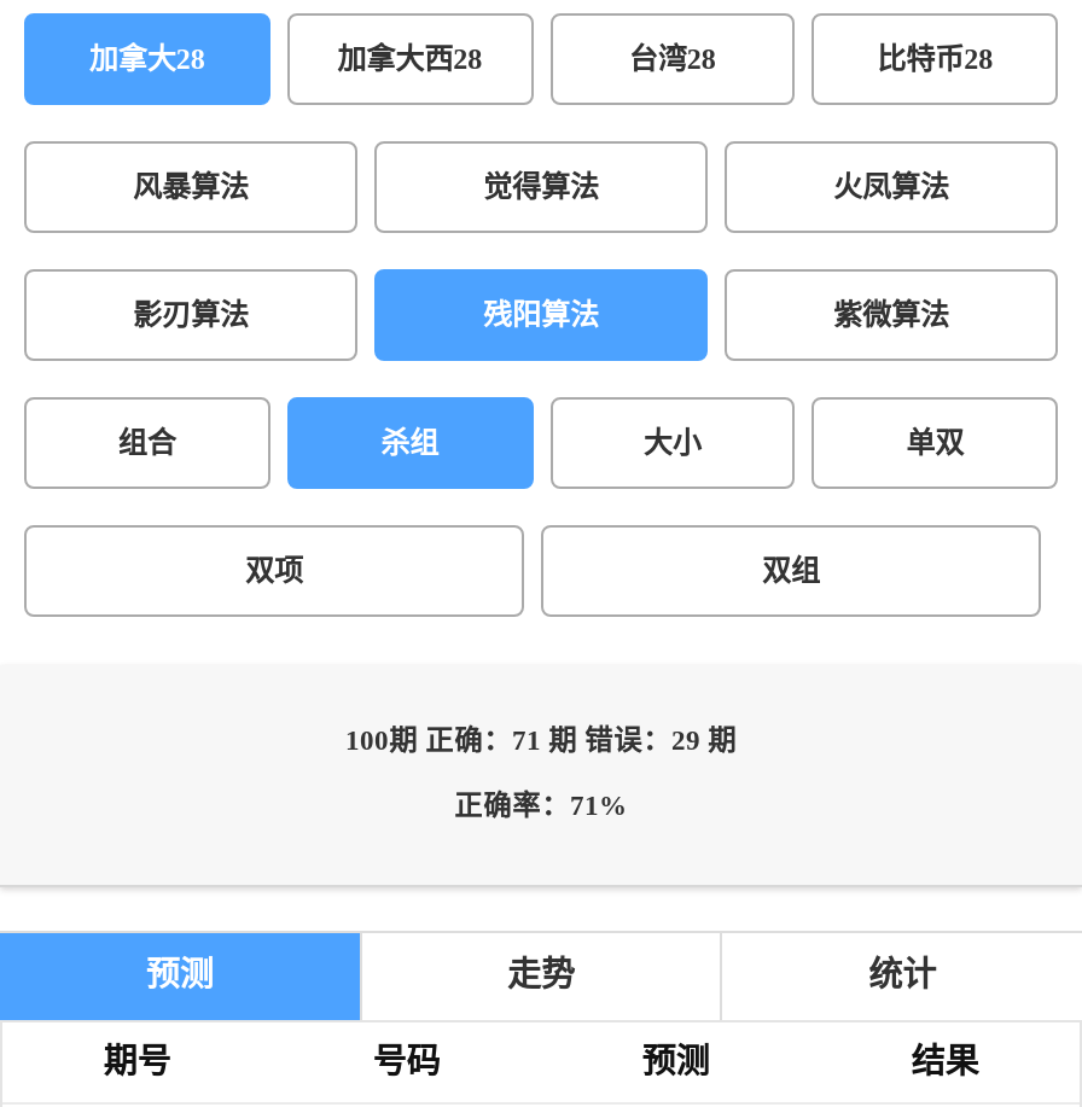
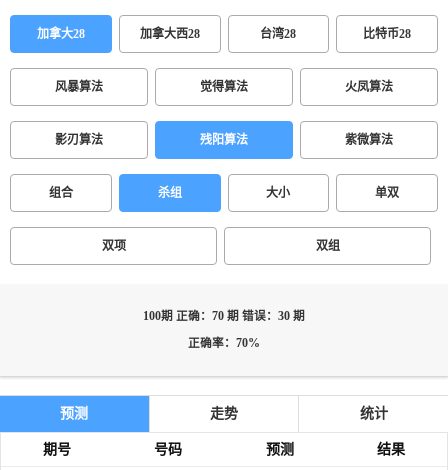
[345,726,737,757] 100期 正确：71 期 错误：29 期 -> [143,310,305,323] 100期 正确：70 期 错误：30 期
[454,791,628,822] 正确率：71% -> [188,337,260,350] 正确率：70%

